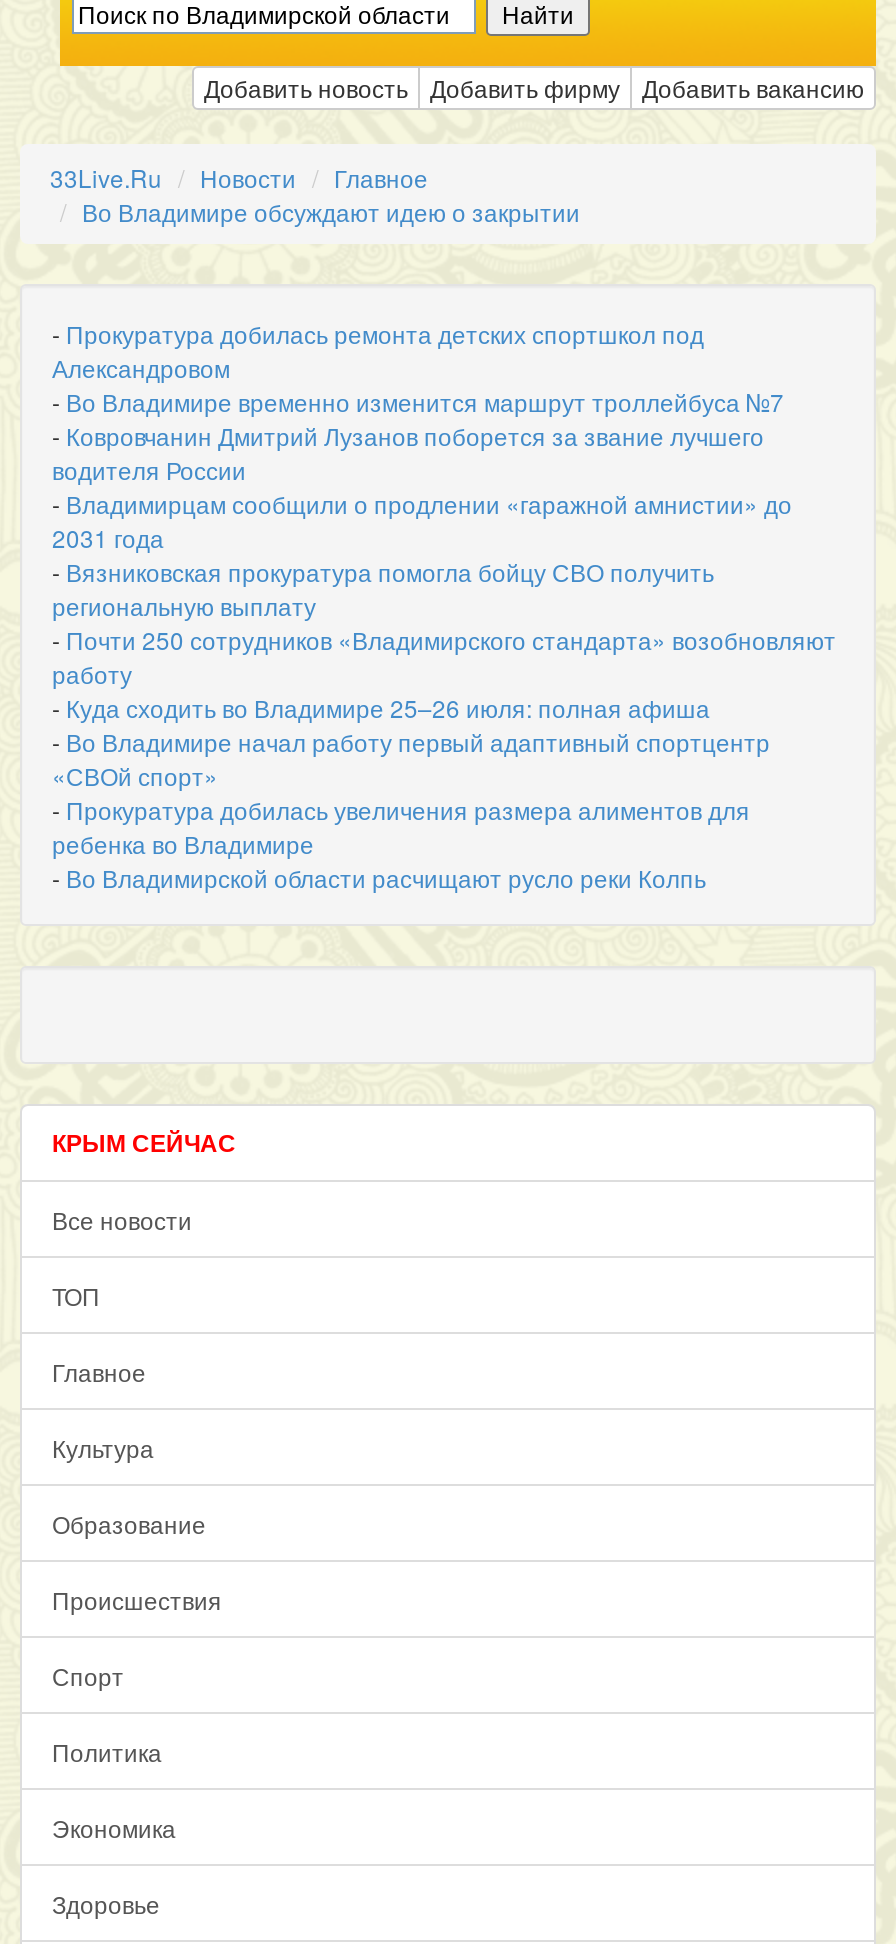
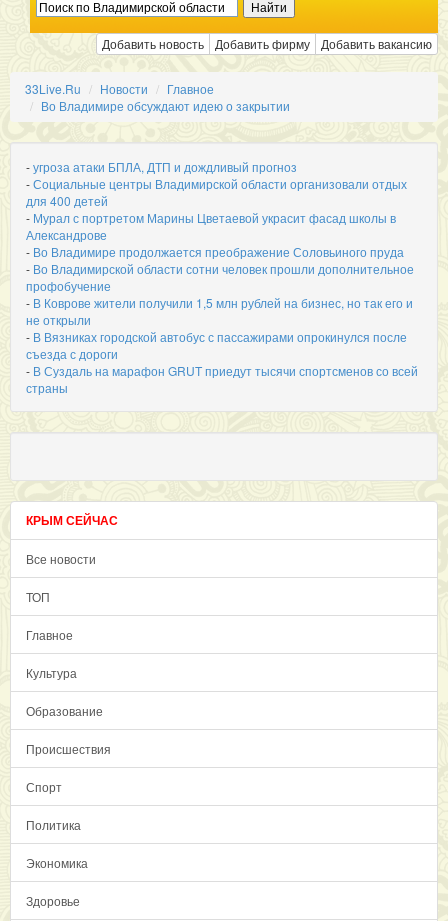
[52,316,836,894] - Прокуратура добилась ремонта детских спортшкол под | Александровом | - Во Владимире временно изменится маршрут троллейбуса №7 | - Ковровчанин Дмитрий Лузанов поборется за звание лучшего | водителя России | - Владимирцам сообщили о продлении «гаражной амнистии» до | 2031 года | - Вязниковская прокуратура помогла бойцу СВО получить | региональную выплату | - Почти 250 сотрудников «Владимирского стандарта» возобновляют | работу | - Куда сходить во Владимире 25–26 июля: полная афиша | - Во Владимире начал работу первый адаптивный спортцентр | «СВОй спорт» | - Прокуратура добилась увеличения размера алиментов для | ребенка во Владимире | - Во Владимирской области расчищают русло реки Колпь -> [26,158,418,396] - угроза атаки БПЛА, ДТП и дождливый прогноз | - Социальные центры Владимирской области организовали отдых | для 400 детей | - Мурал с портретом Марины Цветаевой украсит фасад школы в | Александрове | - Во Владимире продолжается преображение Соловьиного пруда | - Во Владимирской области сотни человек прошли дополнительное | профобучение | - В Коврове жители получили 1,5 млн рублей на бизнес, но так его и | не открыли | - В Вязниках городской автобус с пассажирами опрокинулся после | съезда с дороги | - В Суздаль на марафон GRUT приедут тысячи спортсменов со всей | страны

